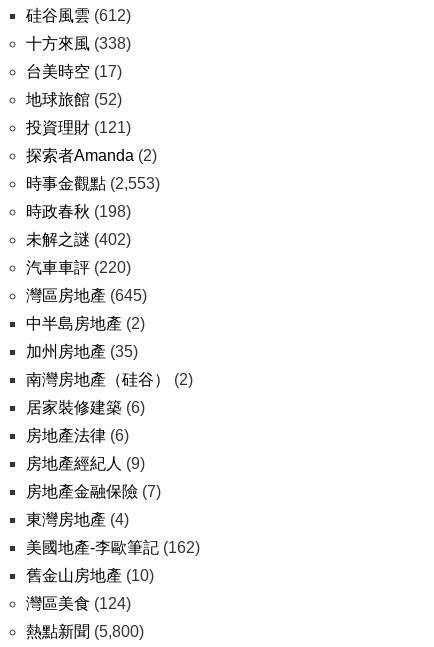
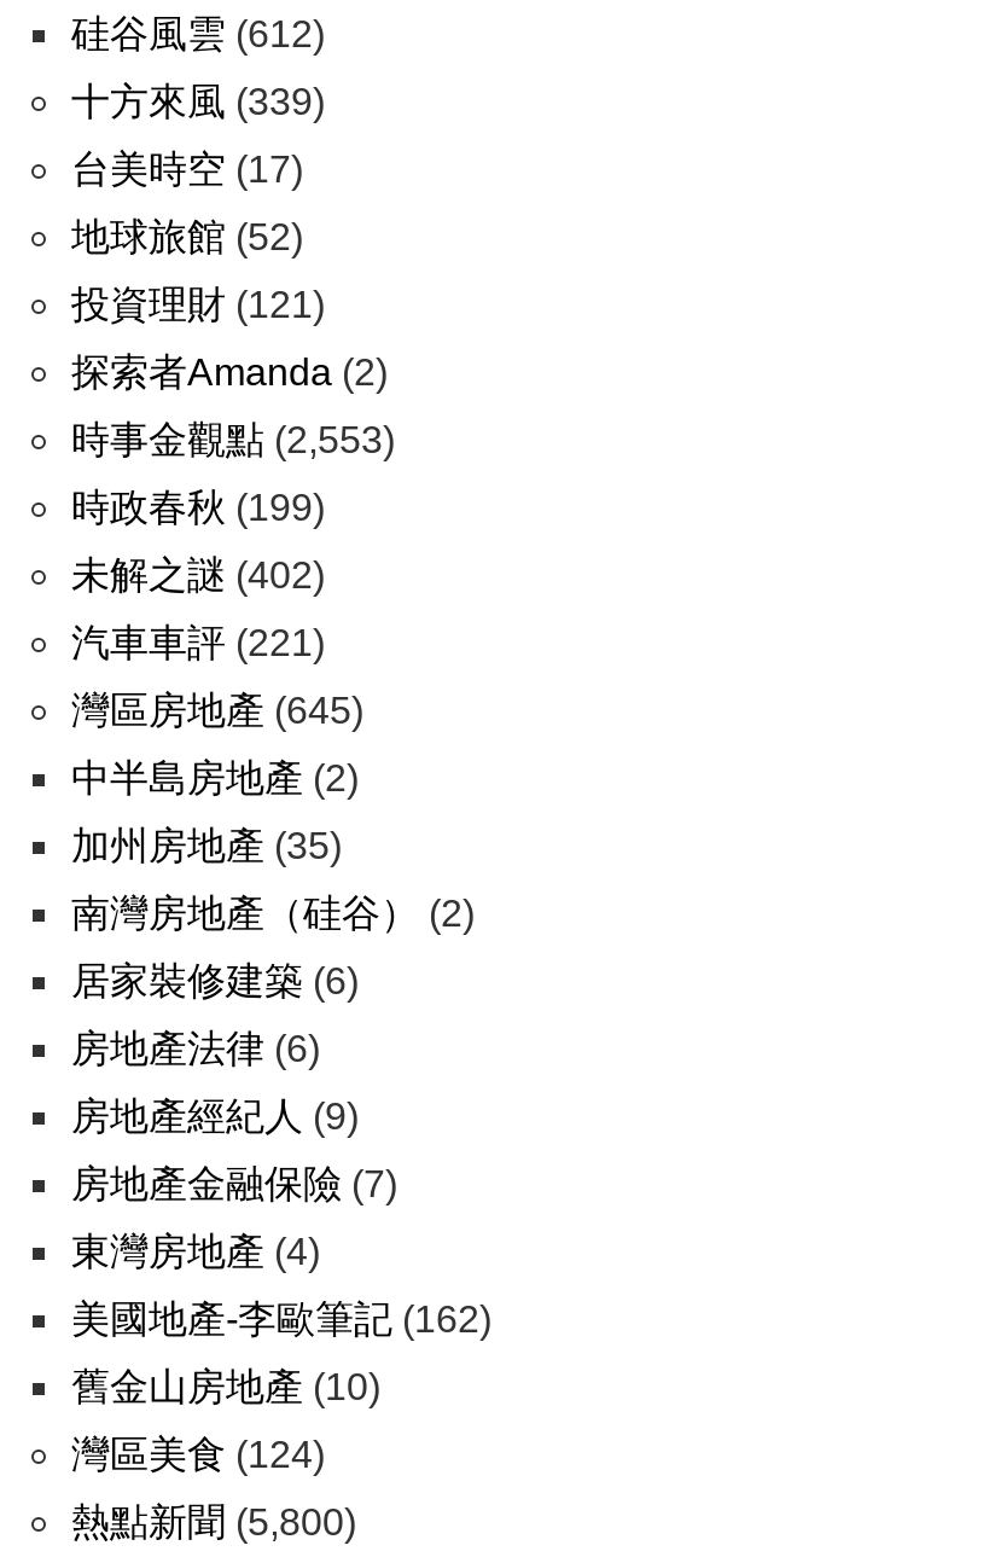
[26,35,131,52] 十方來風(338) -> [71,81,325,122] 十方來風(339)
[26,203,131,220] 時政春秋(198) -> [71,487,325,528] 時政春秋(199)
[26,259,131,276] 汽車車評(220) -> [71,622,325,663] 汽車車評(221)

